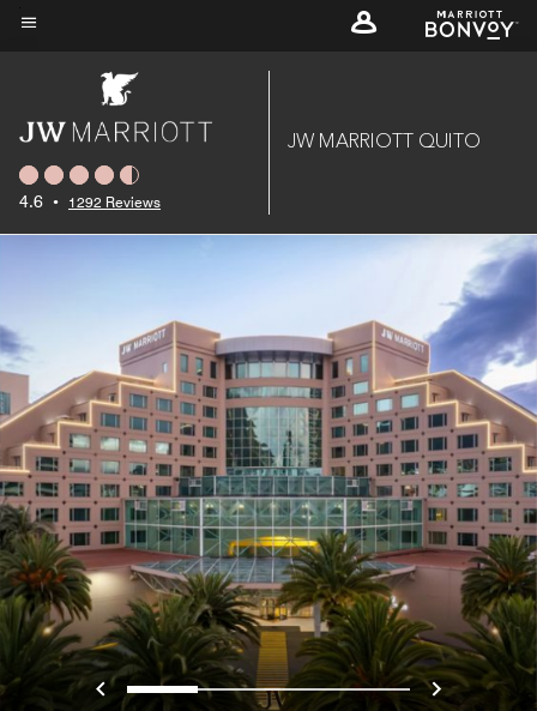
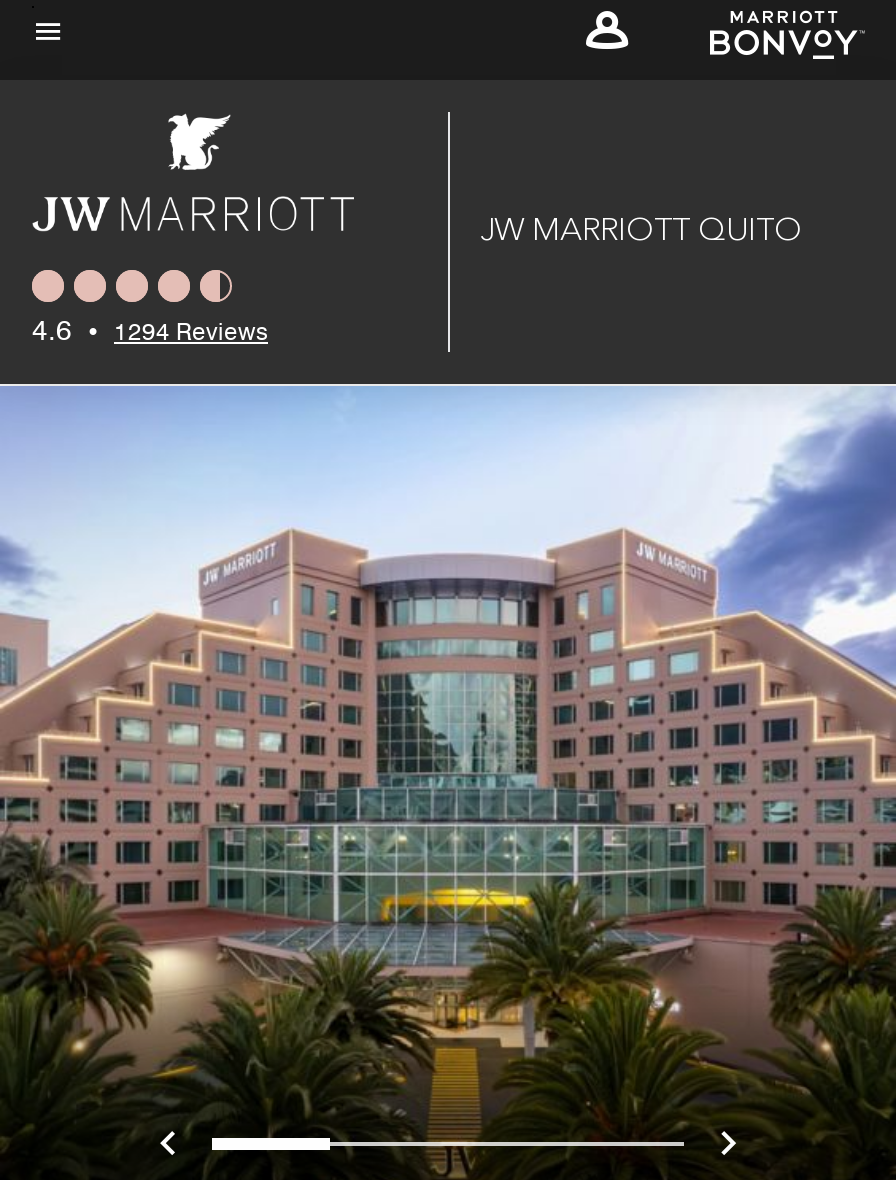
[19,192,161,211] 4.6 • 1292 Reviews -> [32,314,268,346] 4.6 • 1294 Reviews

